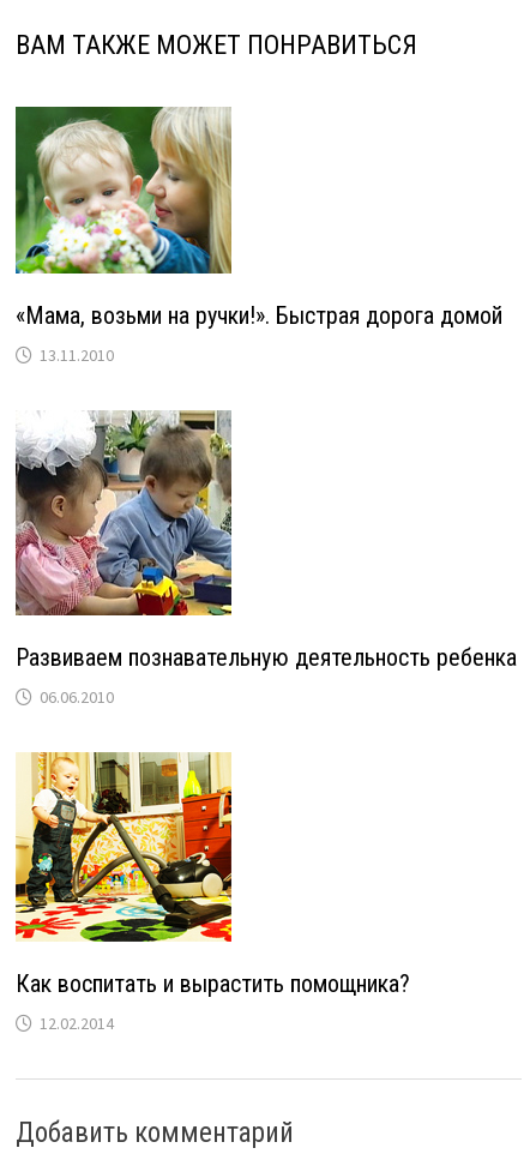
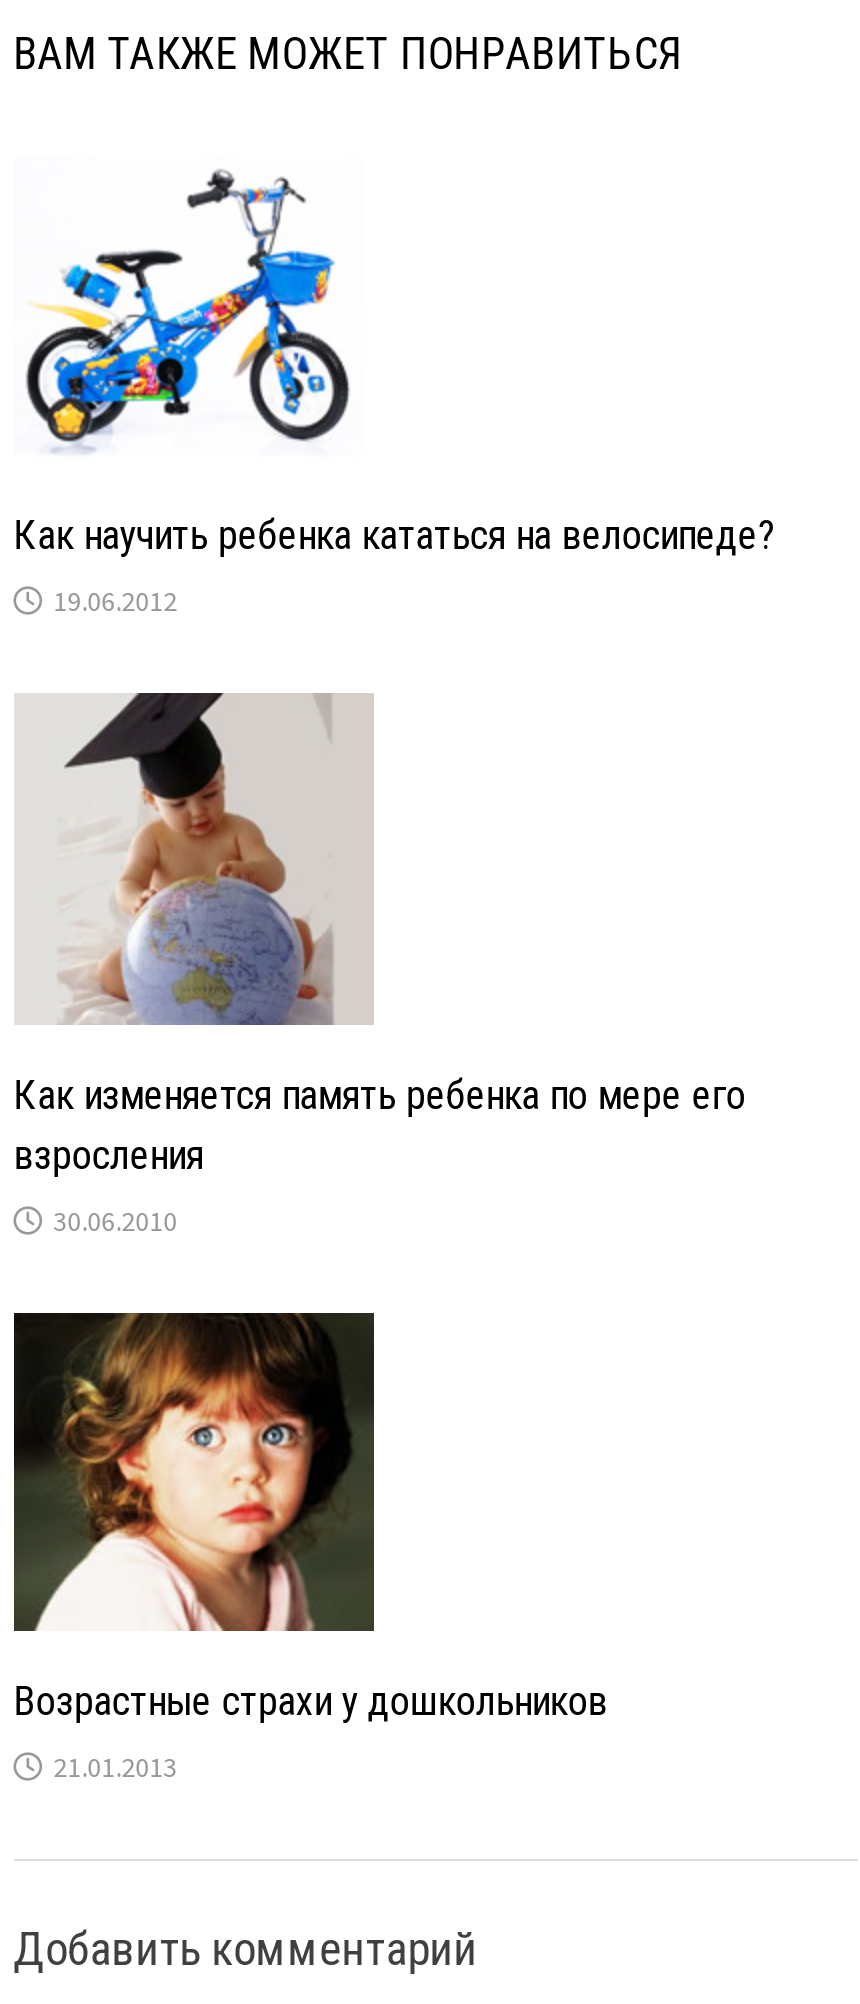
[14,106,502,330] [image] | «Мама, возьми на ручки!». Быстрая дорога домой -> [14,169,776,559] [image] | Как научить ребенка кататься на велосипеде?
[39,344,114,366] 13.11.2010 -> [54,583,178,619] 19.06.2012
[14,409,517,672] [image] | Развиваем познавательную деятельность ребенка -> [14,691,746,1179] [image] | Как изменяется память ребенка по мере его | взросления
[39,686,114,708] 06.06.2010 -> [54,1203,178,1239] 30.06.2010
[14,751,233,943] [image] -> [12,1311,376,1581] [image]
[15,969,410,998] Как воспитать и вырастить помощника? -> [14,1677,608,1725] Возрастные страхи у дошкольников
[39,1012,114,1034] 12.02.2014 -> [54,1749,178,1785] 21.01.2013

